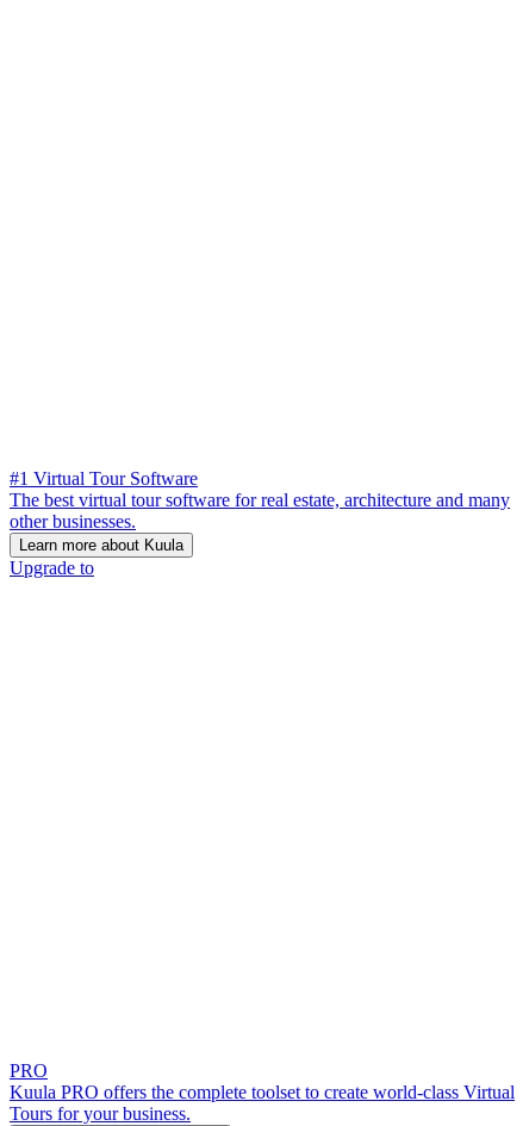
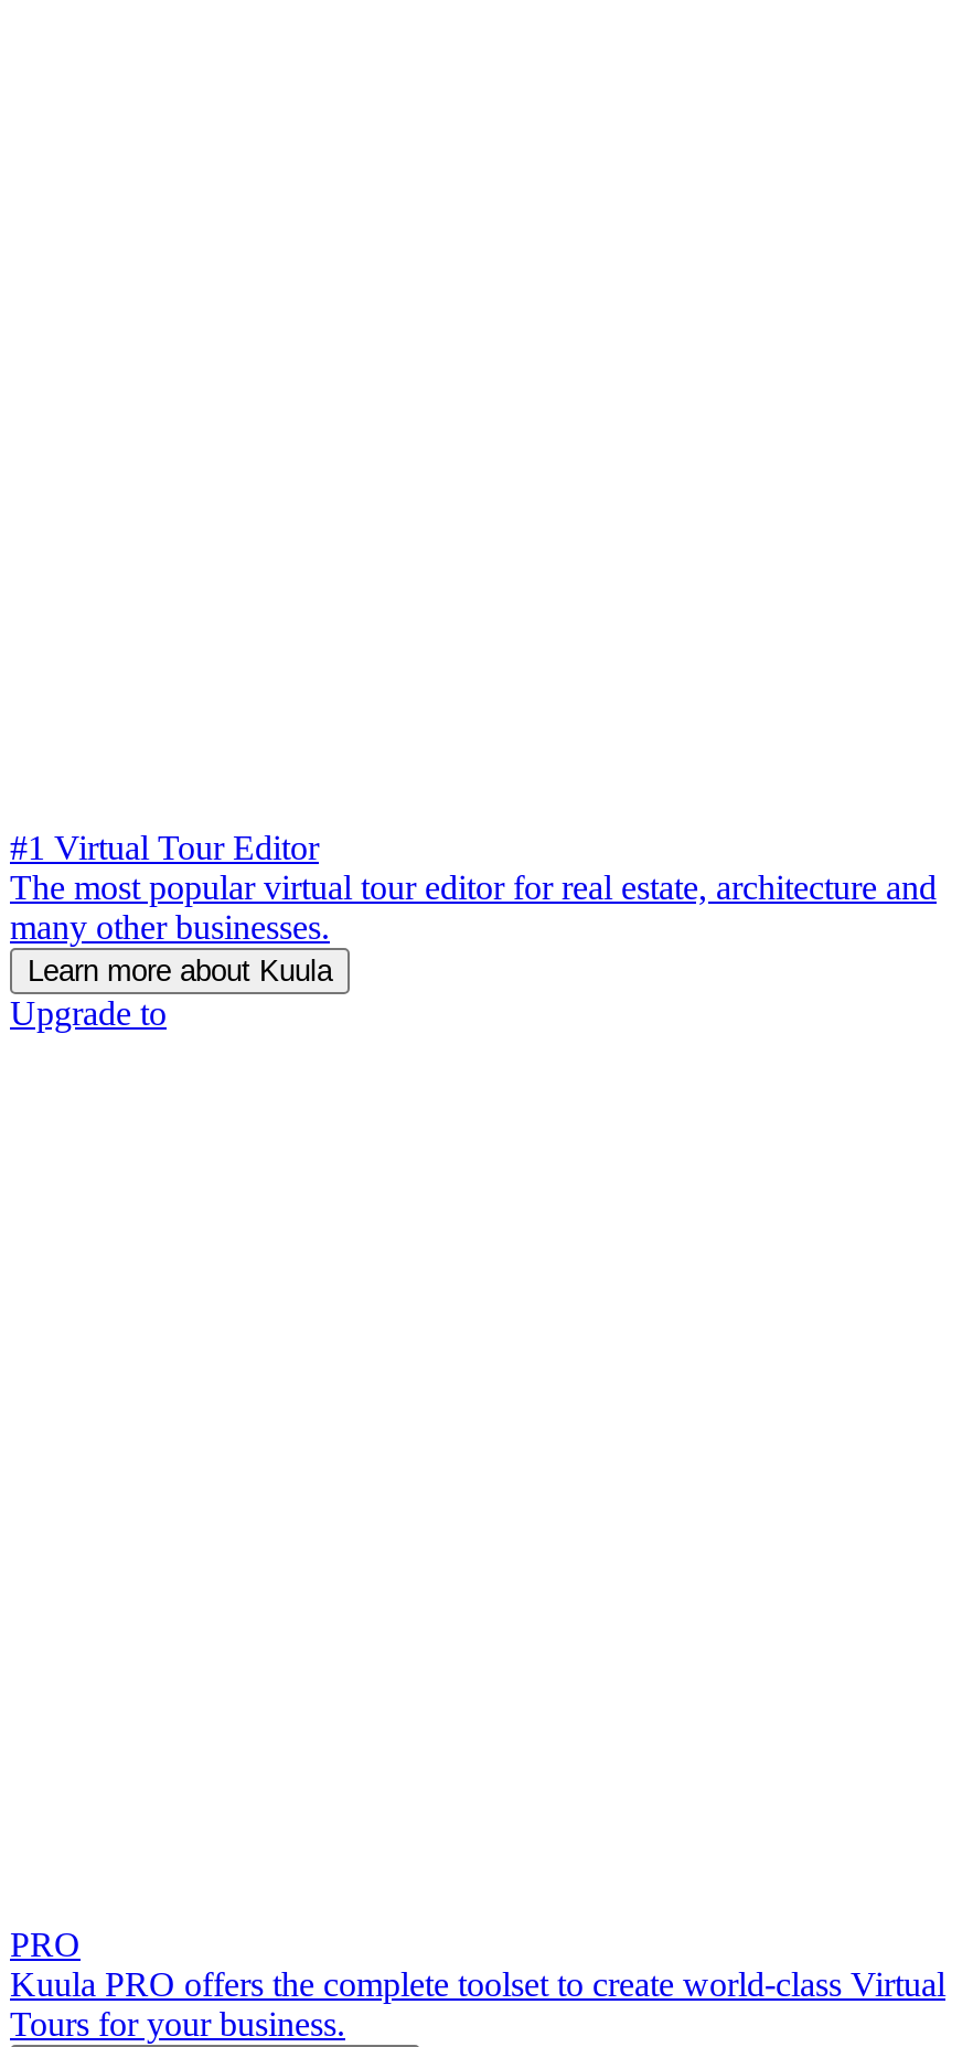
[10,468,510,531] #1 Virtual Tour Software | The best virtual tour software for real estate, architecture and many | other businesses. -> [10,829,937,946] #1 Virtual Tour Editor | The most popular virtual tour editor for real estate, architecture and | many other businesses.

